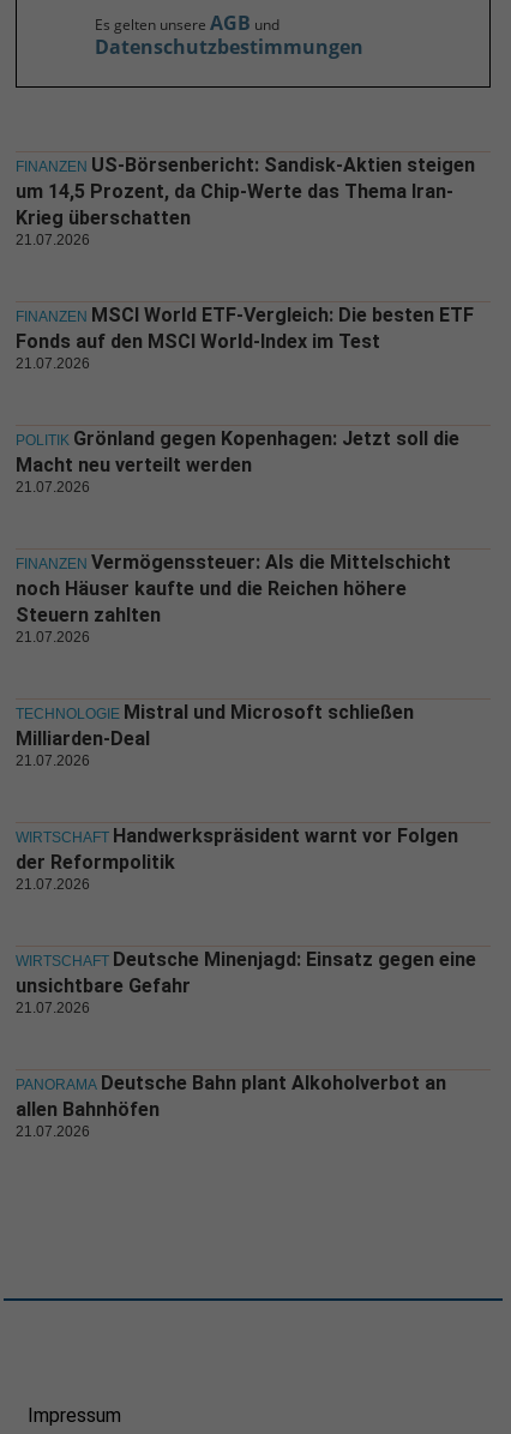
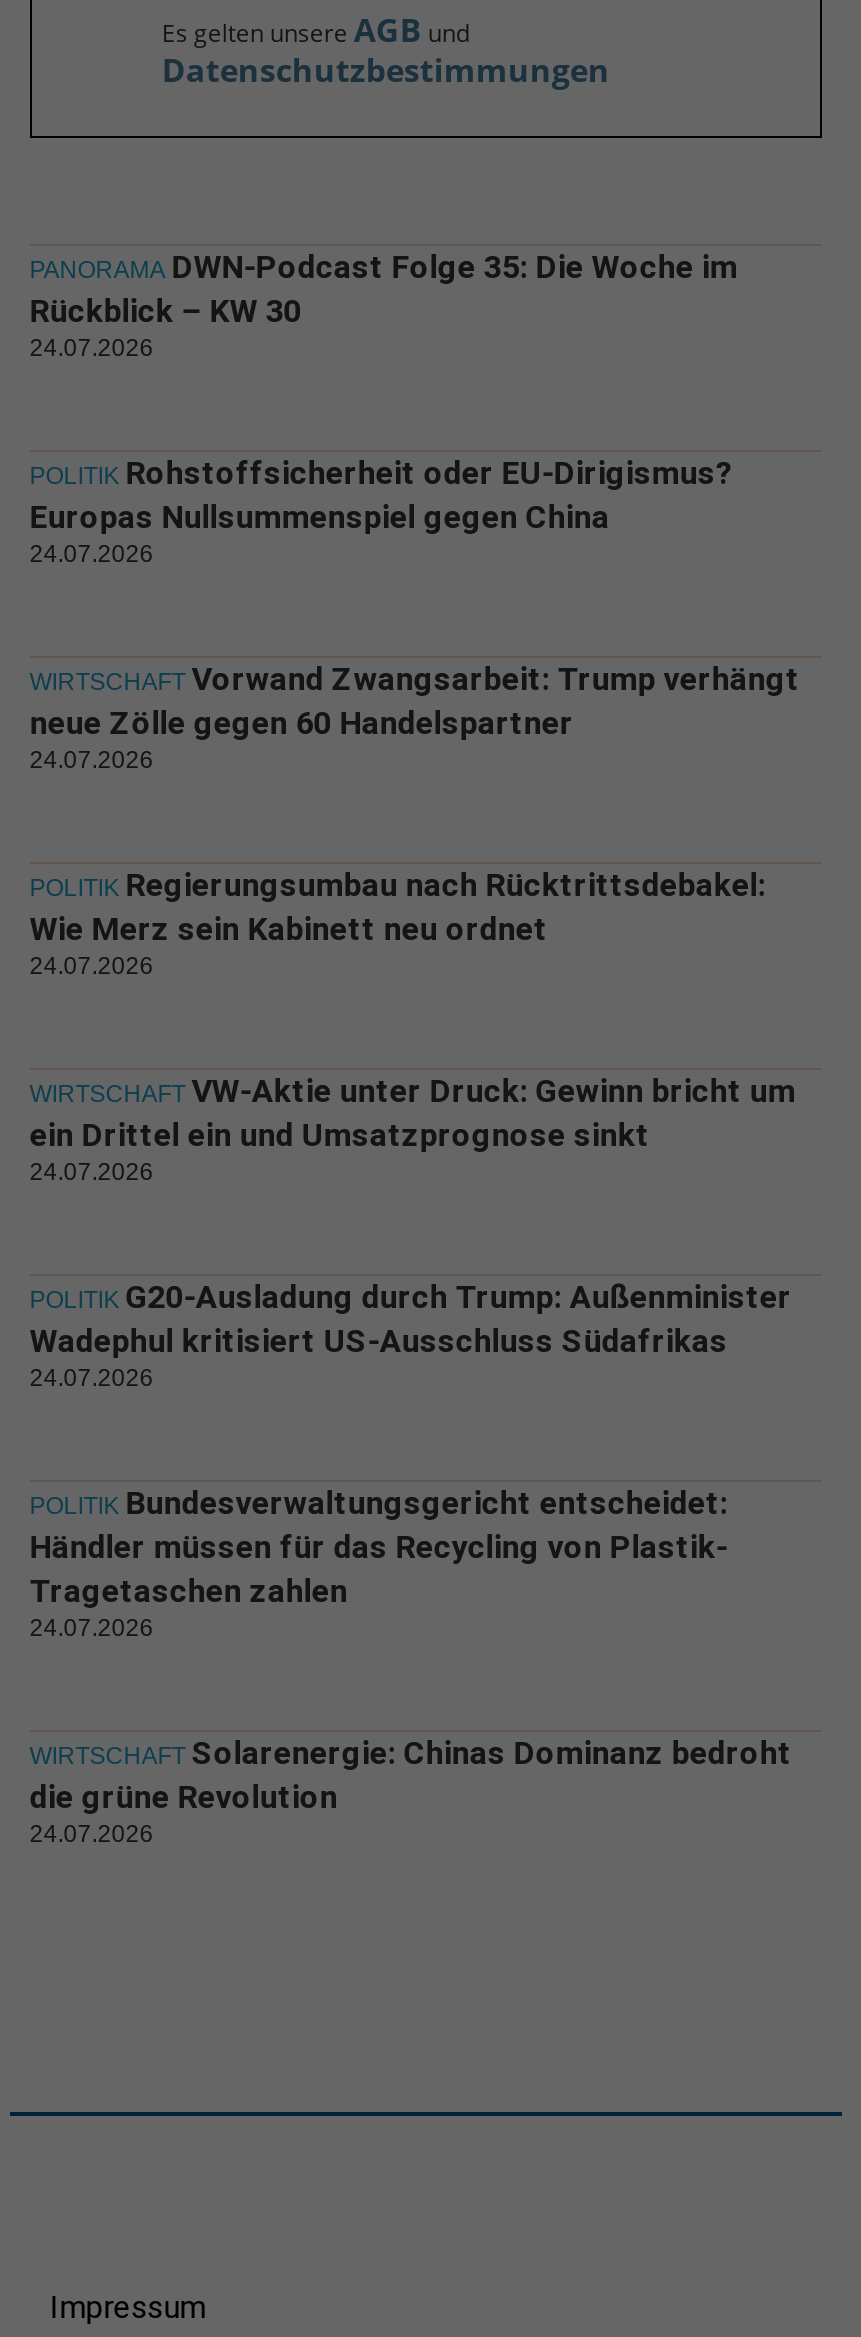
[15,154,475,249] FINANZEN US-Börsenbericht: Sandisk-Aktien steigen | um 14,5 Prozent, da Chip-Werte das Thema Iran- | Krieg überschatten | 21.07.2026 -> [29,248,737,362] PANORAMA DWN-Podcast Folge 35: Die Woche im | Rückblick – KW 30 | 24.07.2026
[15,304,473,372] FINANZEN MSCI World ETF-Vergleich: Die besten ETF | Fonds auf den MSCI World-Index im Test | 21.07.2026 -> [29,454,733,568] POLITIK Rohstoffsicherheit oder EU-Dirigismus? | Europas Nullsummenspiel gegen China | 24.07.2026
[15,427,459,496] POLITIK Grönland gegen Kopenhagen: Jetzt soll die | Macht neu verteilt werden | 21.07.2026 -> [29,660,799,774] WIRTSCHAFT Vorwand Zwangsarbeit: Trump verhängt | neue Zölle gegen 60 Handelspartner | 24.07.2026
[15,551,451,646] FINANZEN Vermögenssteuer: Als die Mittelschicht | noch Häuser kaufte und die Reichen höhere | Steuern zahlten | 21.07.2026 -> [29,866,765,980] POLITIK Regierungsumbau nach Rücktrittsdebakel: | Wie Merz sein Kabinett neu ordnet | 24.07.2026
[15,701,413,769] TECHNOLOGIE Mistral und Microsoft schließen | Milliarden-Deal | 21.07.2026 -> [29,1072,795,1186] WIRTSCHAFT VW-Aktie unter Druck: Gewinn bricht um | ein Drittel ein und Umsatzprognose sinkt | 24.07.2026
[15,825,458,893] WIRTSCHAFT Handwerkspräsident warnt vor Folgen | der Reformpolitik | 21.07.2026 -> [29,1278,791,1392] POLITIK G20-Ausladung durch Trump: Außenminister | Wadephul kritisiert US-Ausschluss Südafrikas | 24.07.2026
[15,948,476,1017] WIRTSCHAFT Deutsche Minenjagd: Einsatz gegen eine | unsichtbare Gefahr | 21.07.2026 -> [29,1484,727,1642] POLITIK Bundesverwaltungsgericht entscheidet: | Händler müssen für das Recycling von Plastik- | Tragetaschen zahlen | 24.07.2026
[15,1072,446,1140] PANORAMA Deutsche Bahn plant Alkoholverbot an | allen Bahnhöfen | 21.07.2026 -> [29,1734,791,1848] WIRTSCHAFT Solarenergie: Chinas Dominanz bedroht | die grüne Revolution | 24.07.2026

